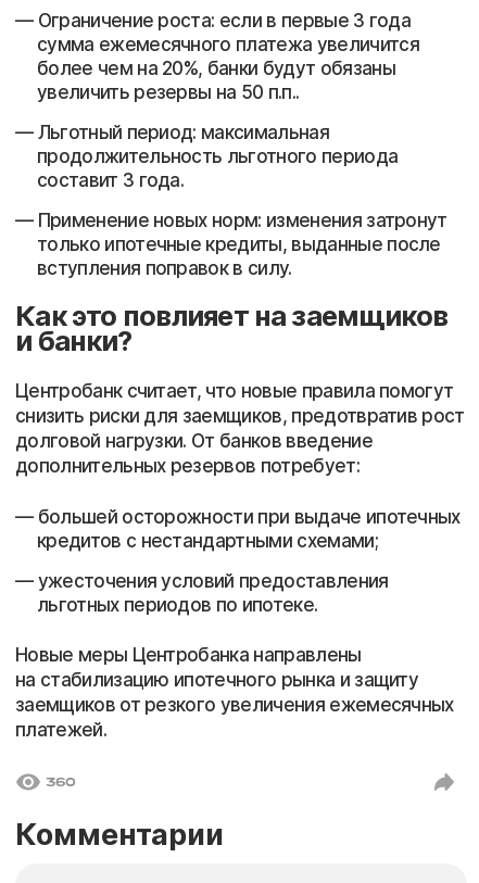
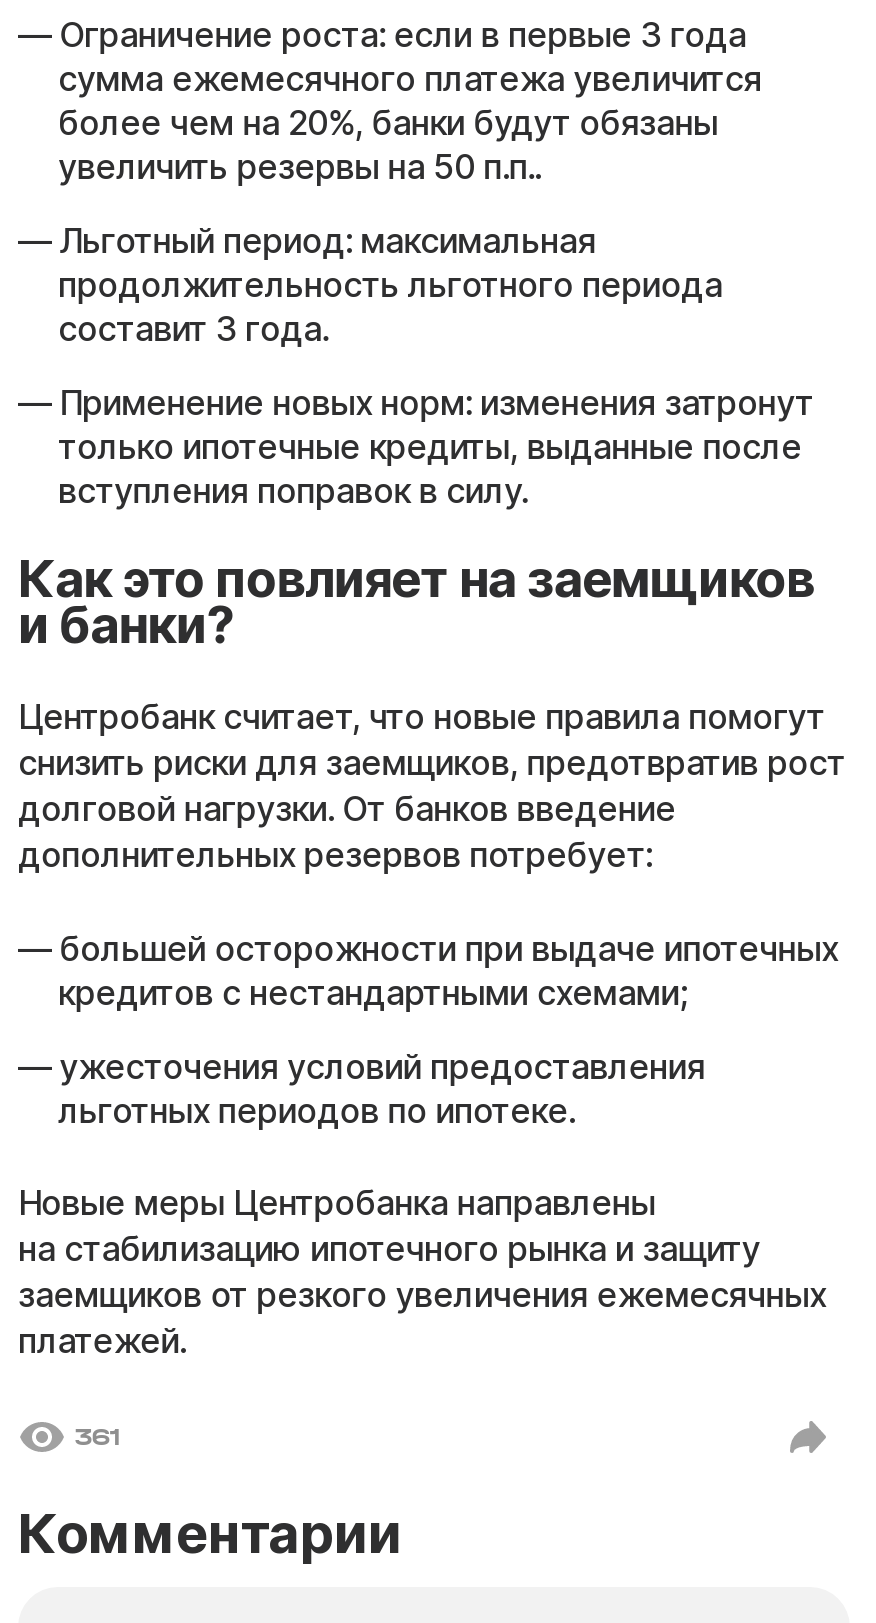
[46,775,75,790] 360 -> [74,1424,121,1452] 361

